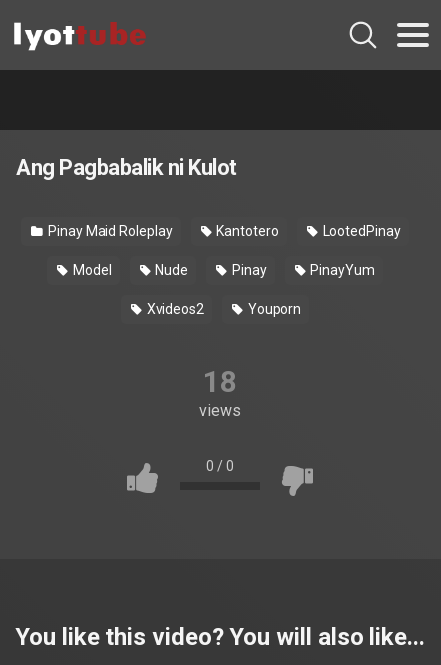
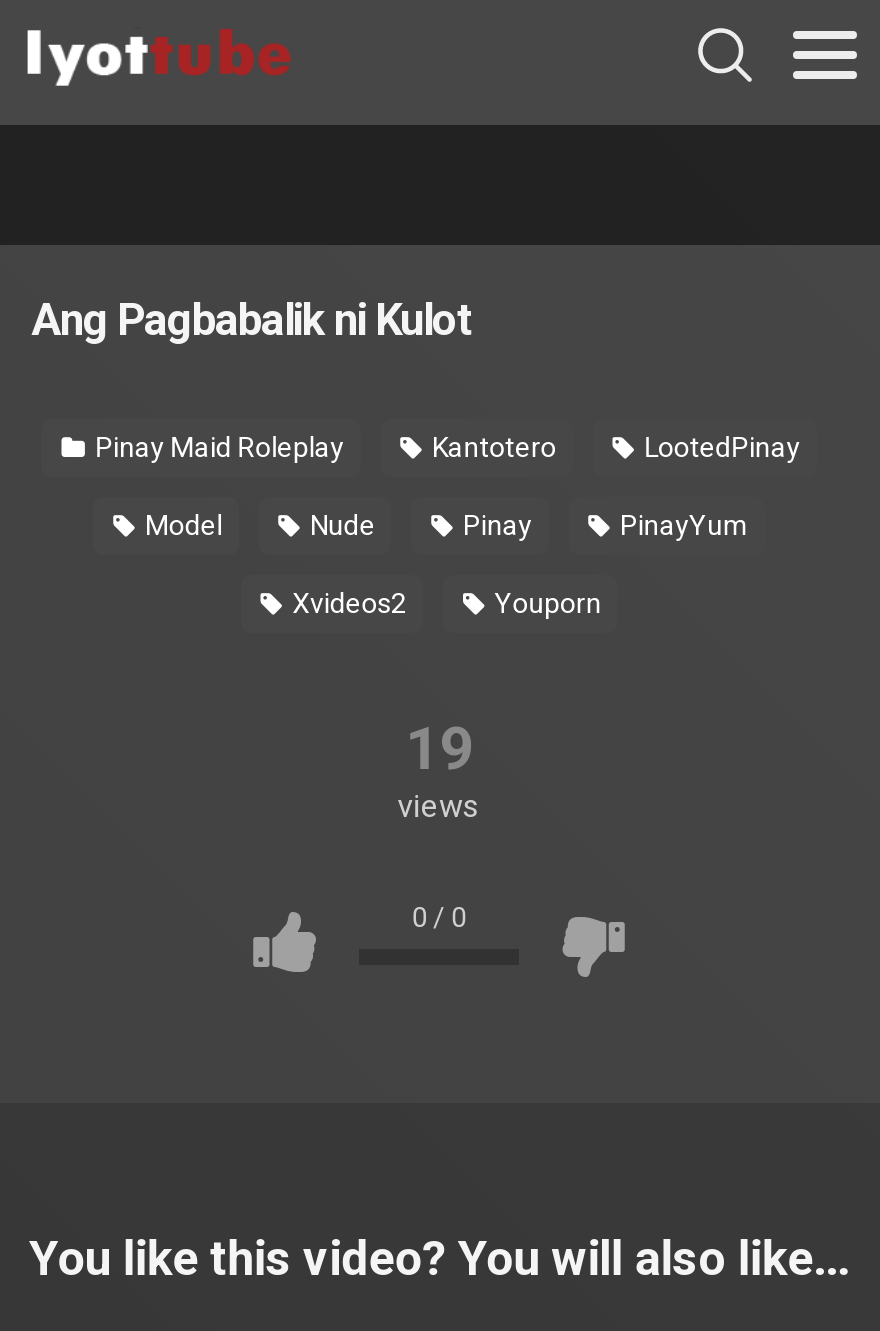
[203,364,237,399] 18 -> [405,713,473,783] 19

